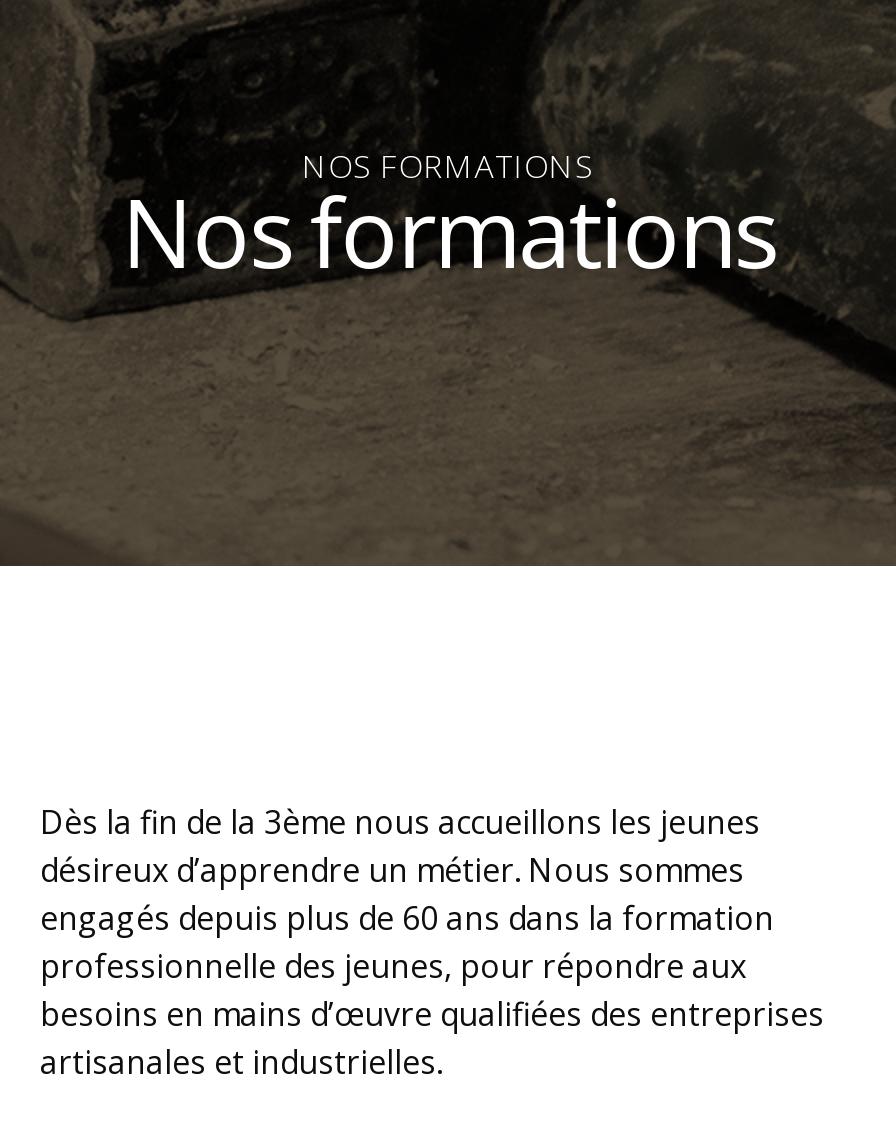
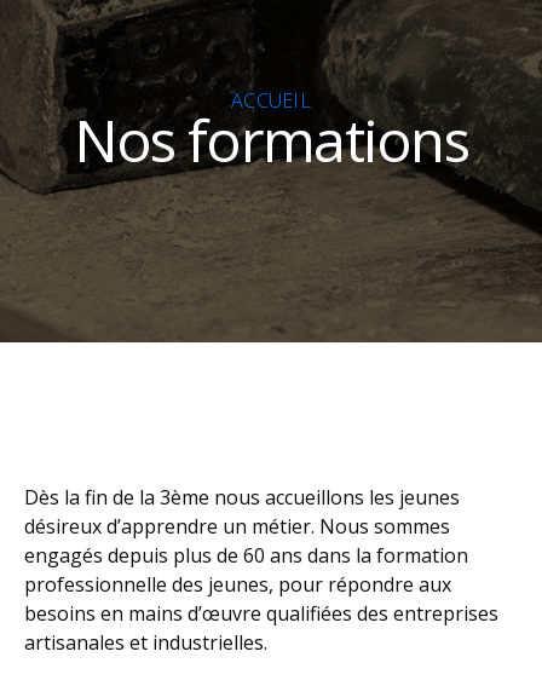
[302,144,594,188] NOS FORMATIONS -> [231,87,311,114] ACCUEIL

